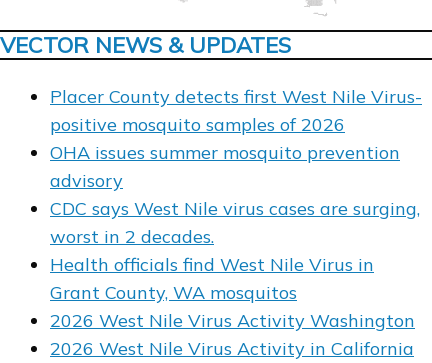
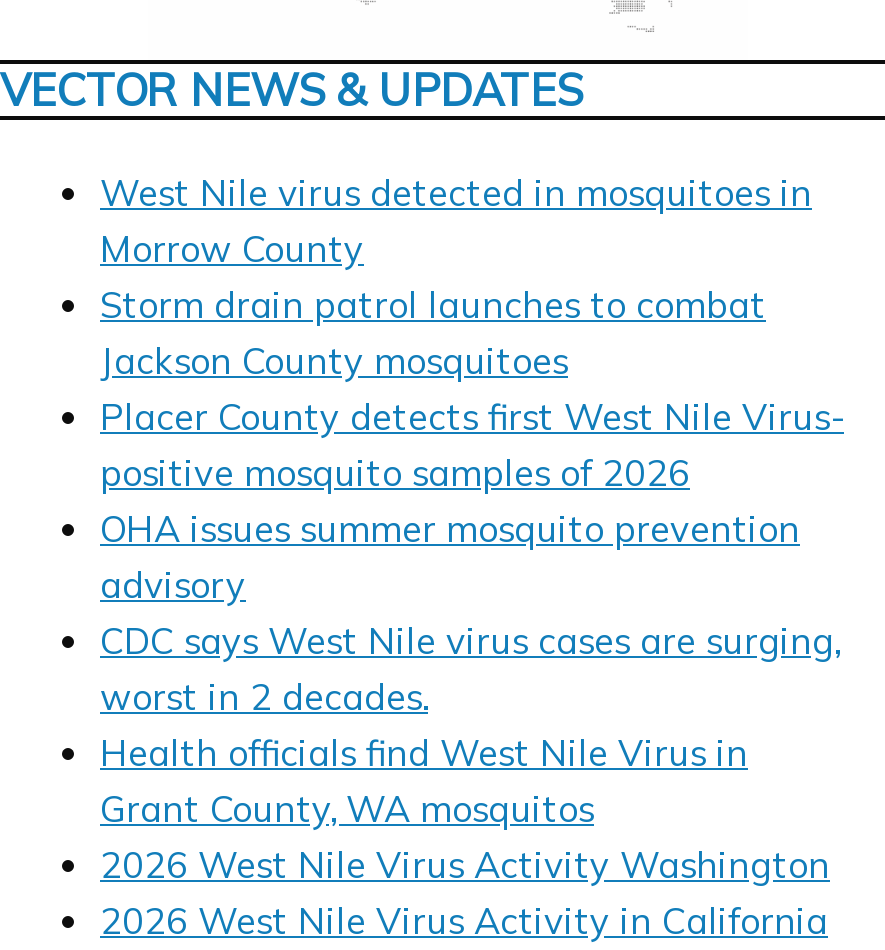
none -> [100,170,812,384] West Nile virus detected in mosquitoes in | Morrow County | Storm drain patrol launches to combat | Jackson County mosquitoes

